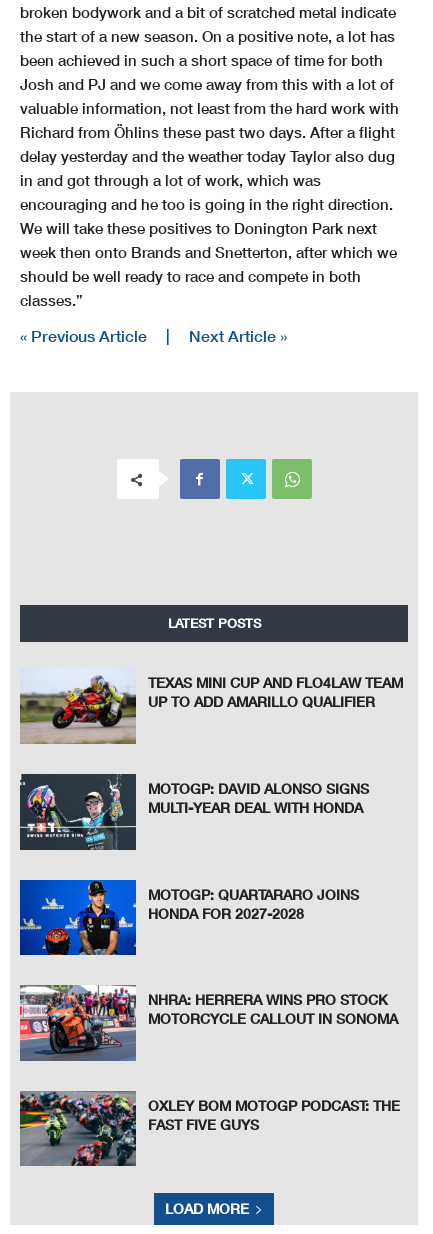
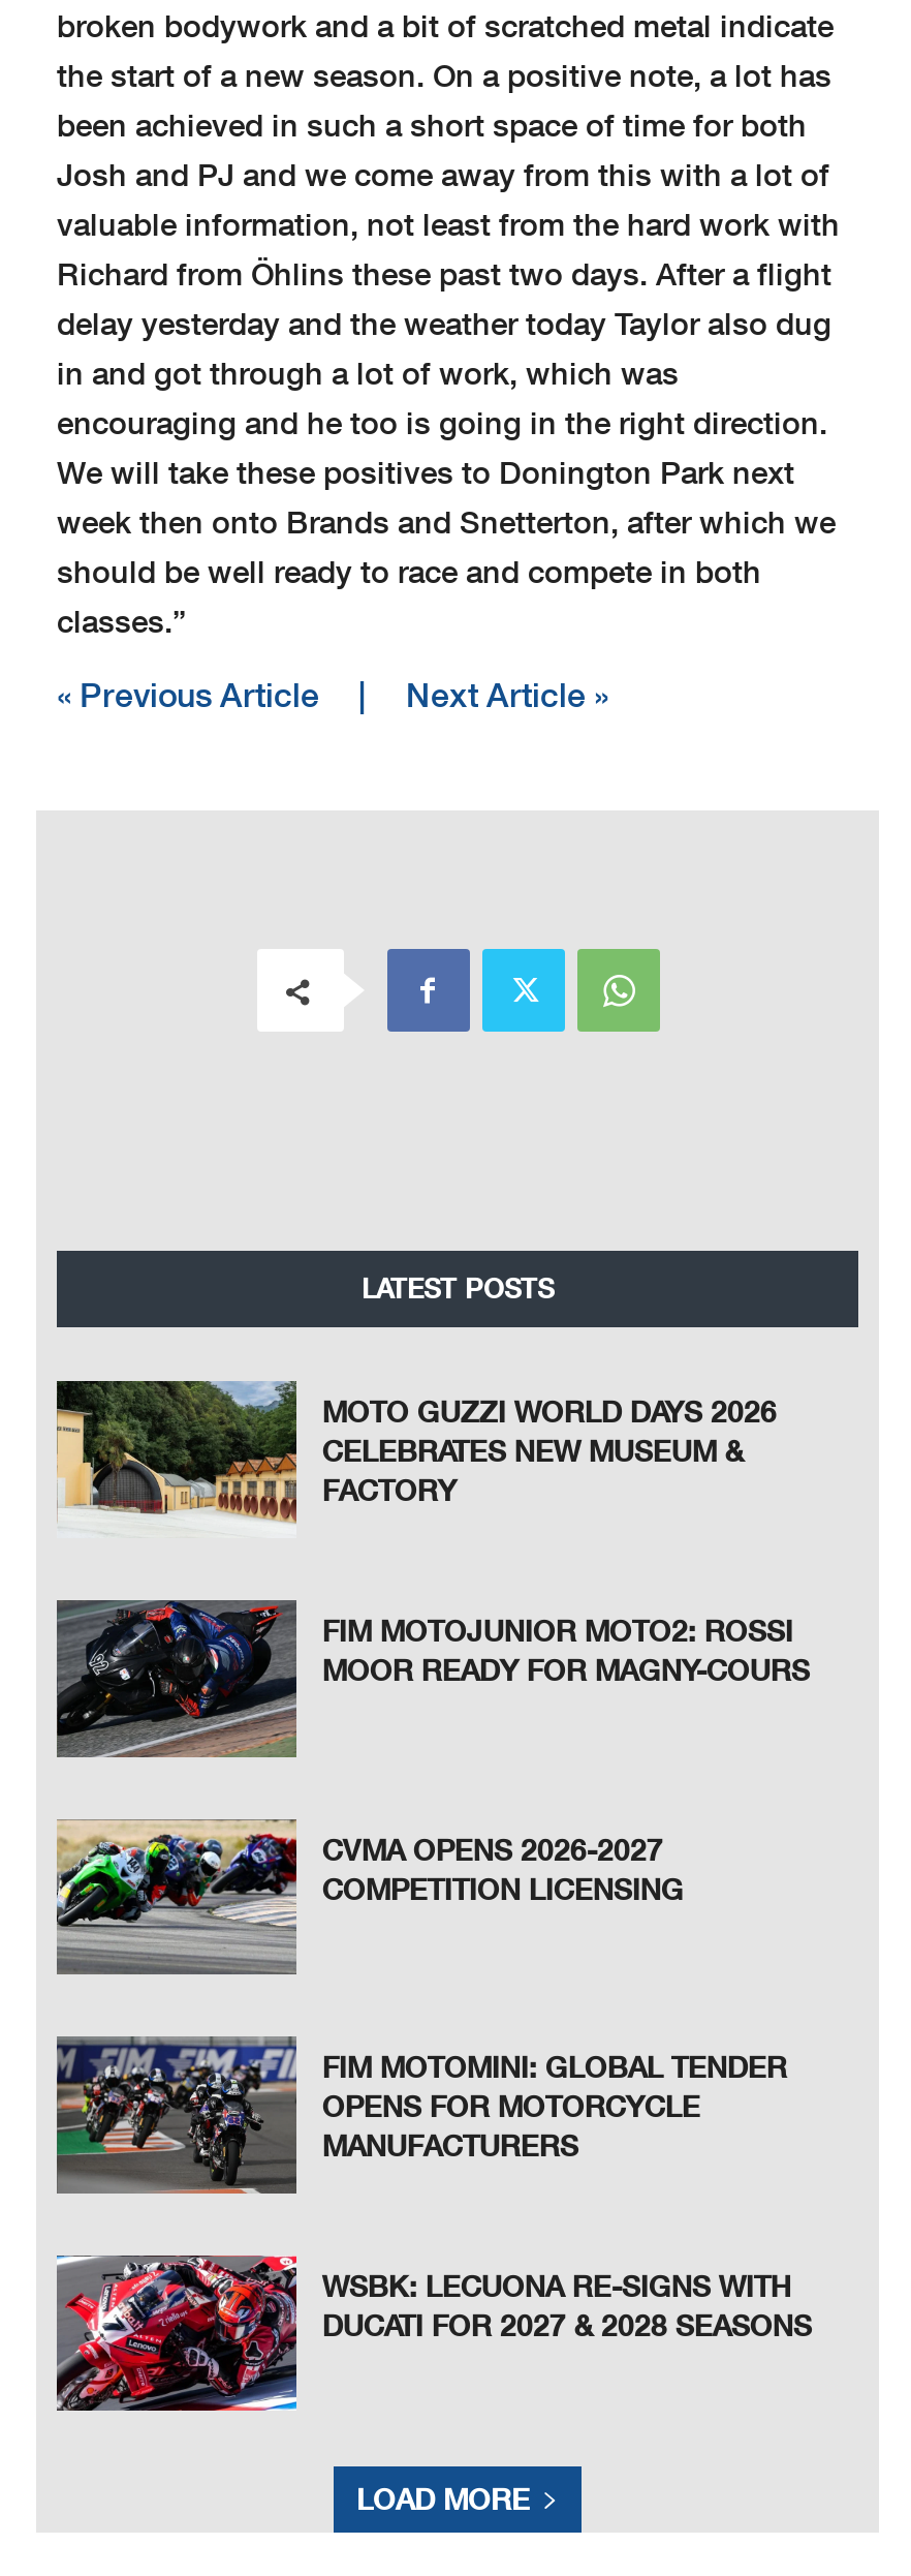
[19,668,403,745] [image] | TEXAS MINI CUP AND FLO4LAW TEAM | UP TO ADD AMARILLO QUALIFIER -> [55,1379,777,1538] [image] | MOTO GUZZI WORLD DAYS 2026 | CELEBRATES NEW MUSEUM & | FACTORY
[20,775,369,851] [image] | MOTOGP: DAVID ALONSO SIGNS | MULTI-YEAR DEAL WITH HONDA -> [57,1600,810,1757] [image] | FIM MOTOJUNIOR MOTO2: ROSSI | MOOR READY FOR MAGNY-COURS
[19,879,359,956] [image] | MOTOGP: QUARTARARO JOINS | HONDA FOR 2027-2028 -> [55,1817,684,1976] [image] | CVMA OPENS 2026-2027 | COMPETITION LICENSING
[19,985,398,1062] [image] | NHRA: HERRERA WINS PRO STOCK | MOTORCYCLE CALLOUT IN SONOMA -> [55,2034,787,2196] [image] | FIM MOTOMINI: GLOBAL TENDER | OPENS FOR MOTORCYCLE | MANUFACTURERS
[19,1090,400,1167] [image] | OXLEY BOM MOTOGP PODCAST: THE | FAST FIVE GUYS -> [57,2256,812,2413] [image] | WSBK: LECUONA RE-SIGNS WITH | DUCATI FOR 2027 & 2028 SEASONS

